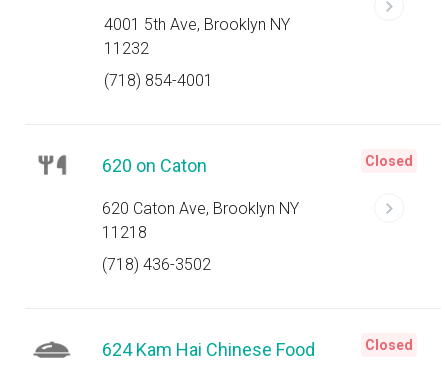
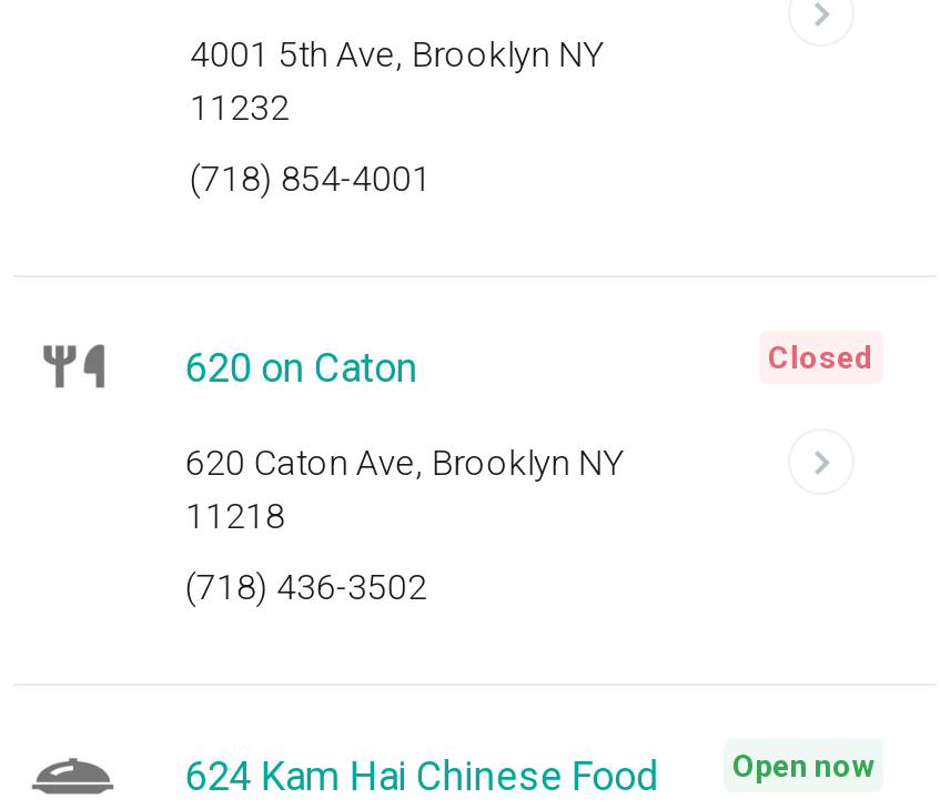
[365,337,413,353] Closed -> [732,748,875,783] Open now

